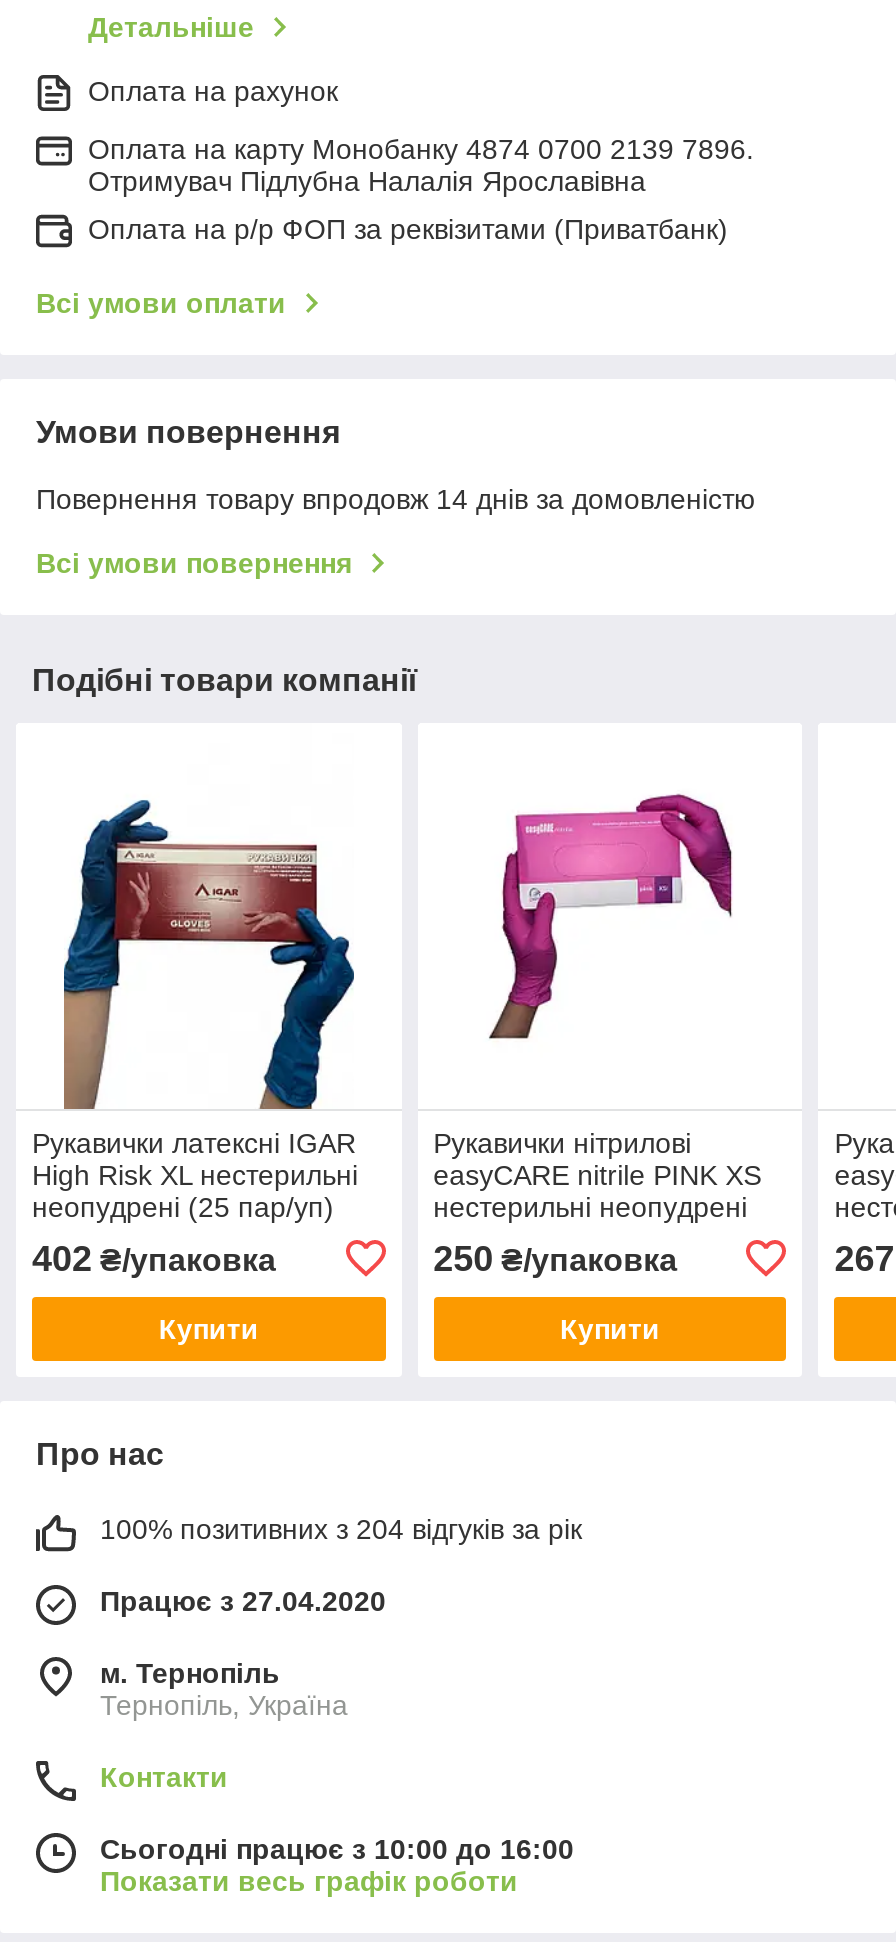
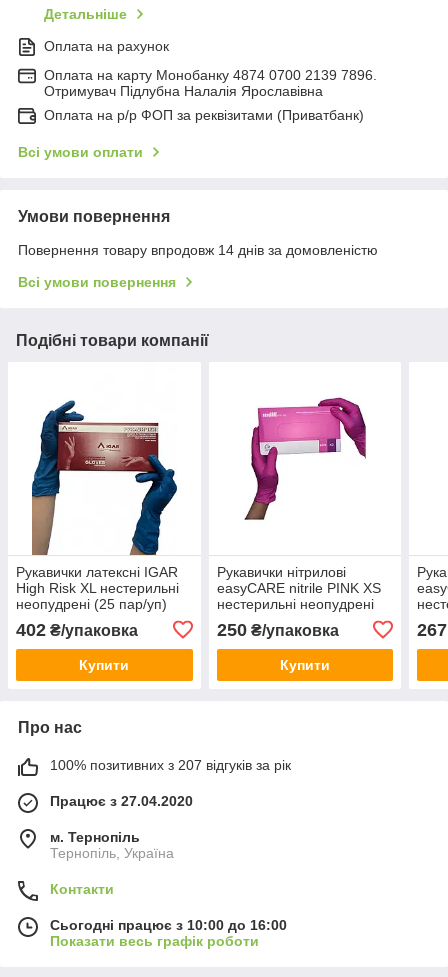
[100,1513,582,1545] 100% позитивних з 204 відгуків за рік -> [50,757,291,773] 100% позитивних з 207 відгуків за рік

